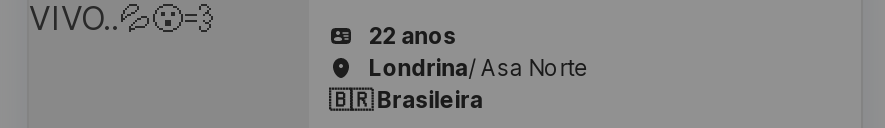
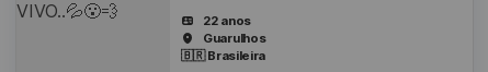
[369,54,588,82] Londrina/ Asa Norte -> [203,31,266,46] Guarulhos

